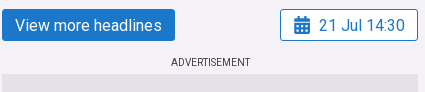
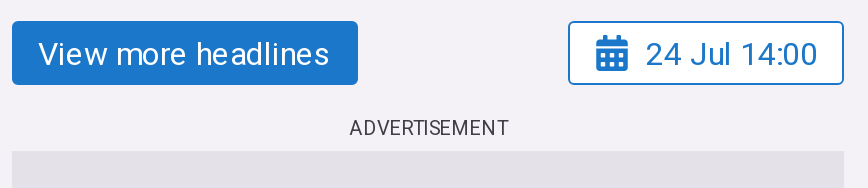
[319,15,405,34] 21 Jul 14:30 -> [646,34,818,72] 24 Jul 14:00

